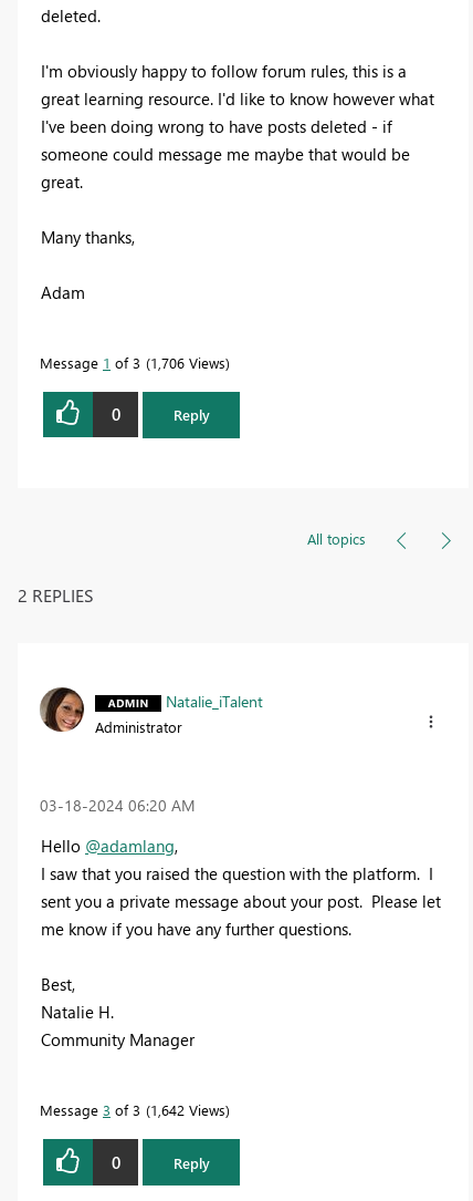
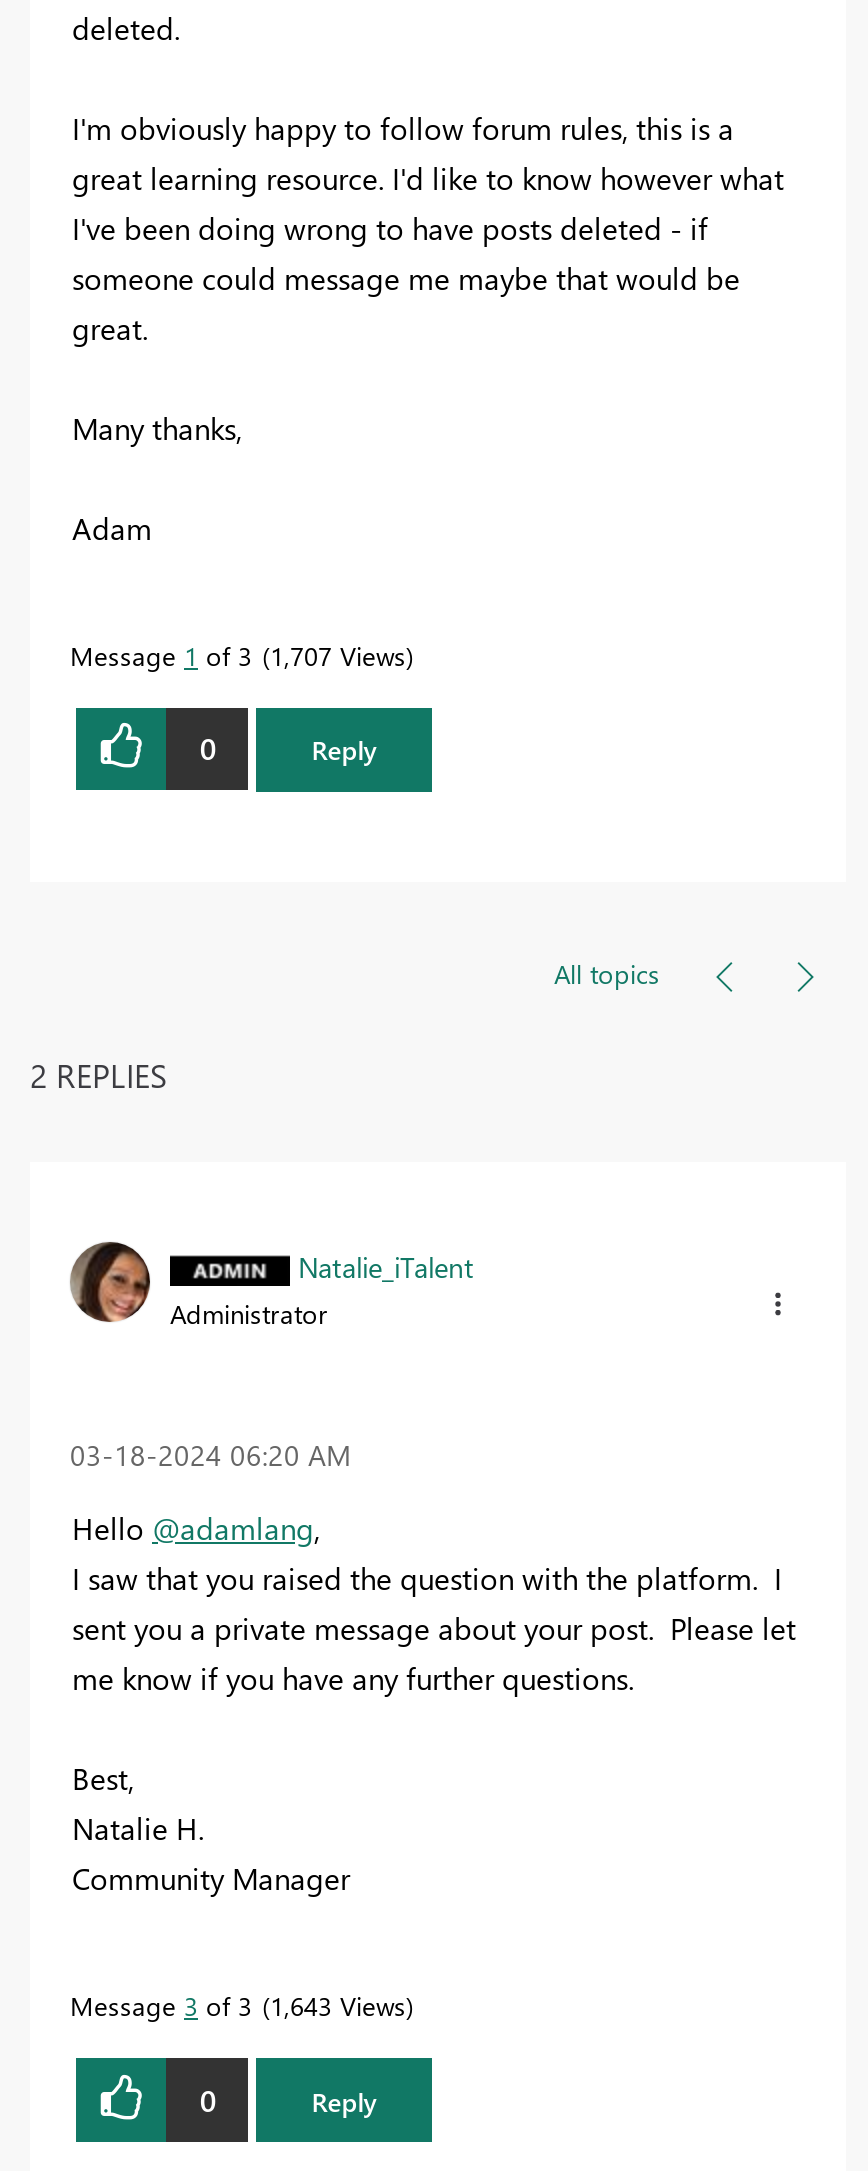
[40,353,225,371] Message 1 of 3 1,706 Views -> [70,637,406,671] Message 1 of 3 1,707 Views
[40,1100,225,1119] Message 3 of 3 1,642 Views -> [70,1988,406,2022] Message 3 of 3 1,643 Views

